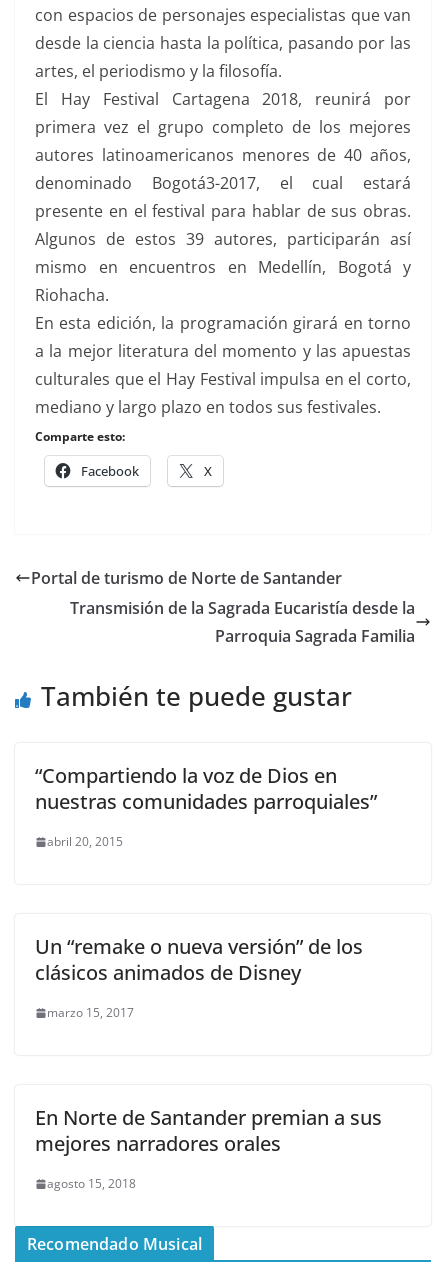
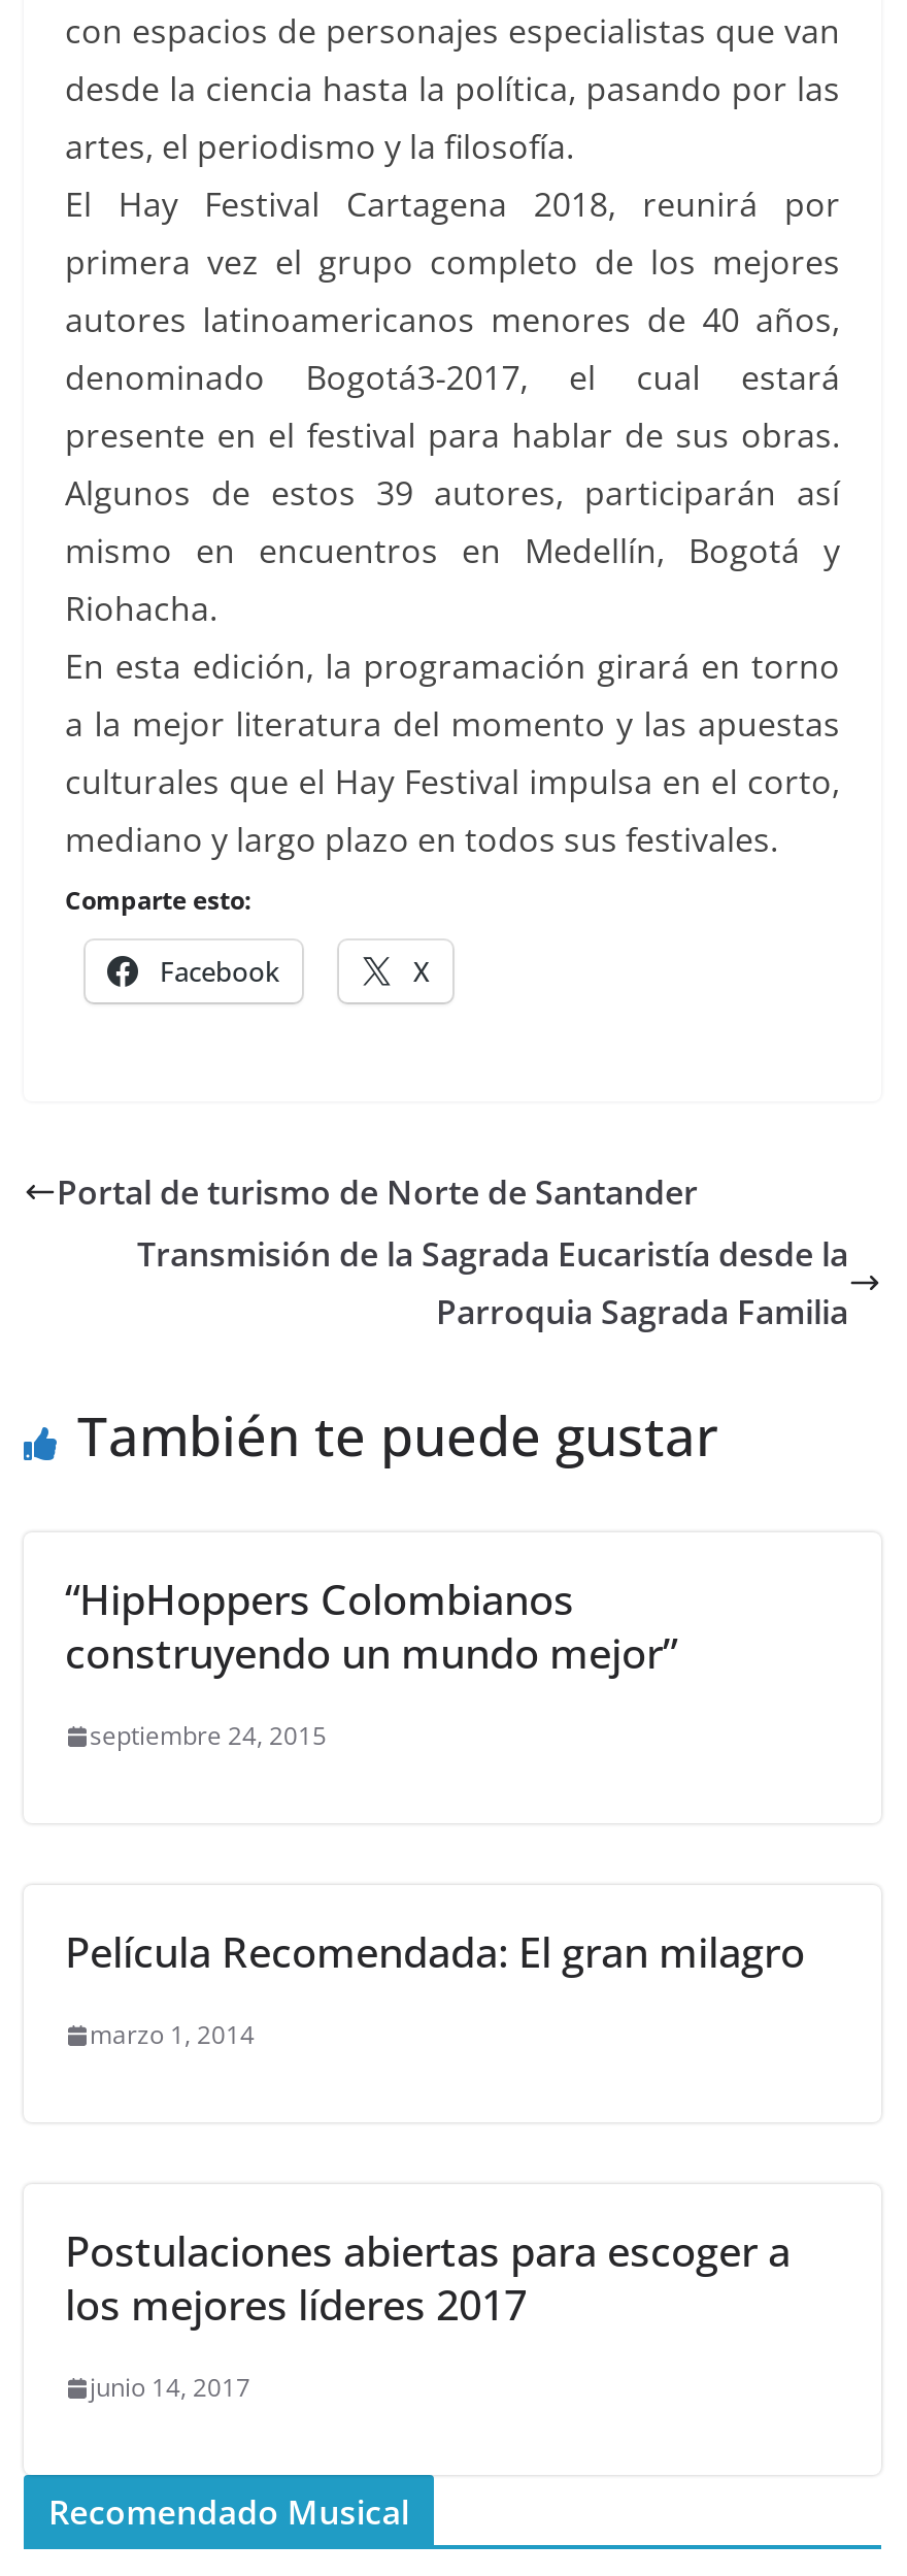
[35,762,377,815] “Compartiendo la voz de Dios en | nuestras comunidades parroquiales” -> [65,1572,677,1681] “HipHoppers Colombianos | construyendo un mundo mejor”
[47,833,123,850] abril 20, 2015 -> [90,1718,327,1753] septiembre 24, 2015
[35,933,363,986] Un “remake o nueva versión” de los | clásicos animados de Disney -> [65,1924,805,1980] Película Recomendada: El gran milagro
[47,1004,134,1021] marzo 15, 2017 -> [90,2017,255,2052] marzo 1, 2014
[35,1104,382,1157] En Norte de Santander premian a sus | mejores narradores orales -> [65,2223,791,2333] Postulaciones abiertas para escoger a | los mejores líderes 2017
[47,1175,136,1192] agosto 15, 2018 -> [90,2370,250,2405] junio 14, 2017

